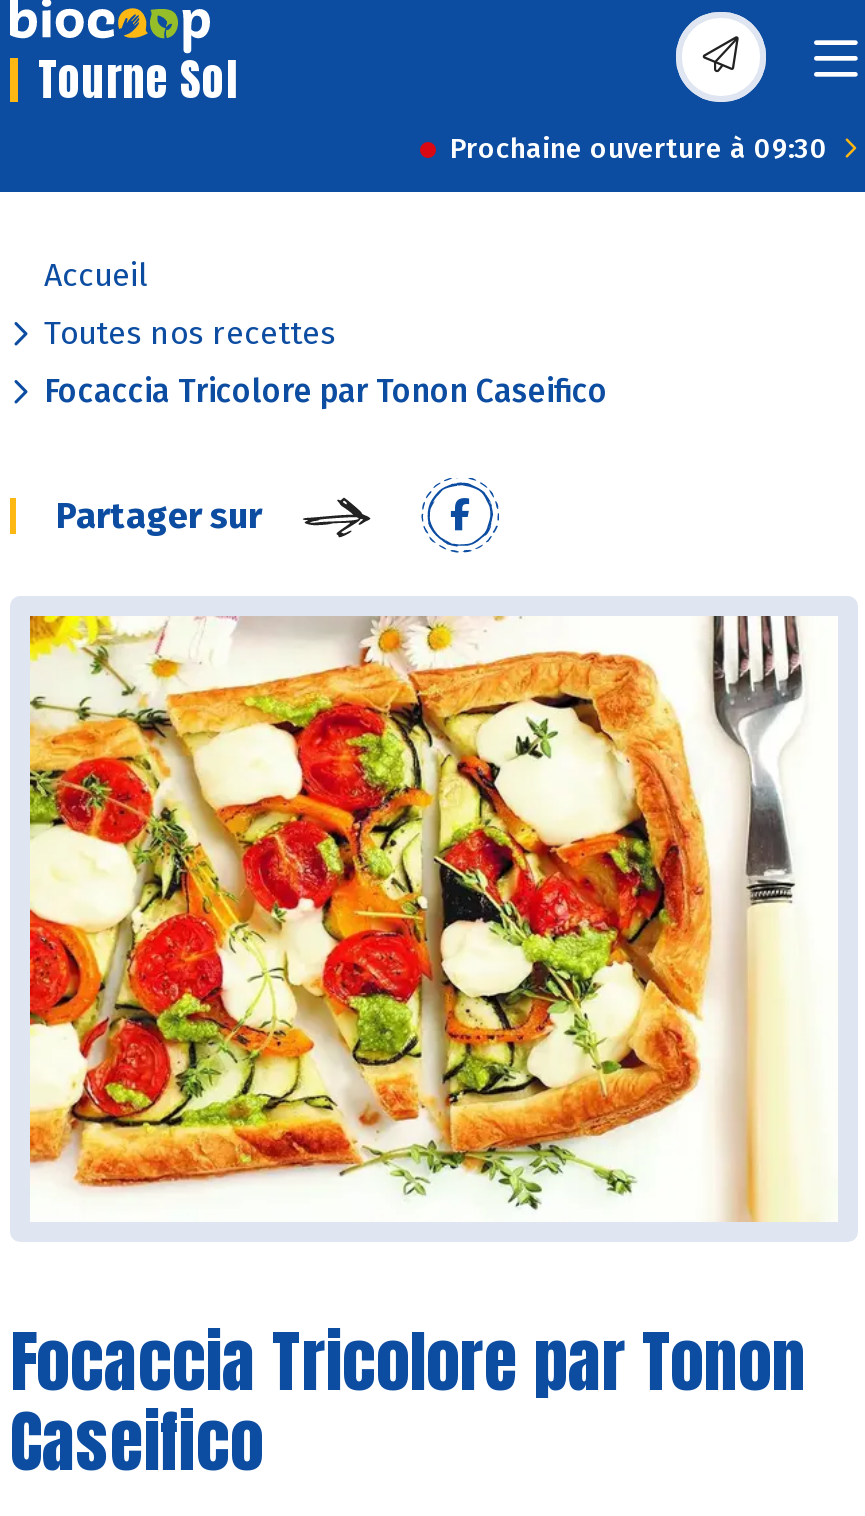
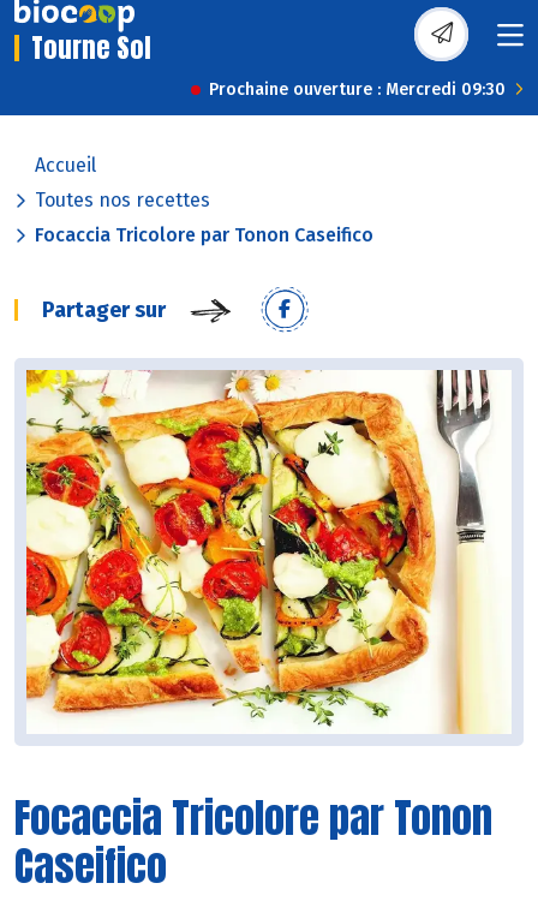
[450,132,828,166] Prochaine ouverture à 09:30 -> [209,79,506,100] Prochaine ouverture : Mercredi 09:30

